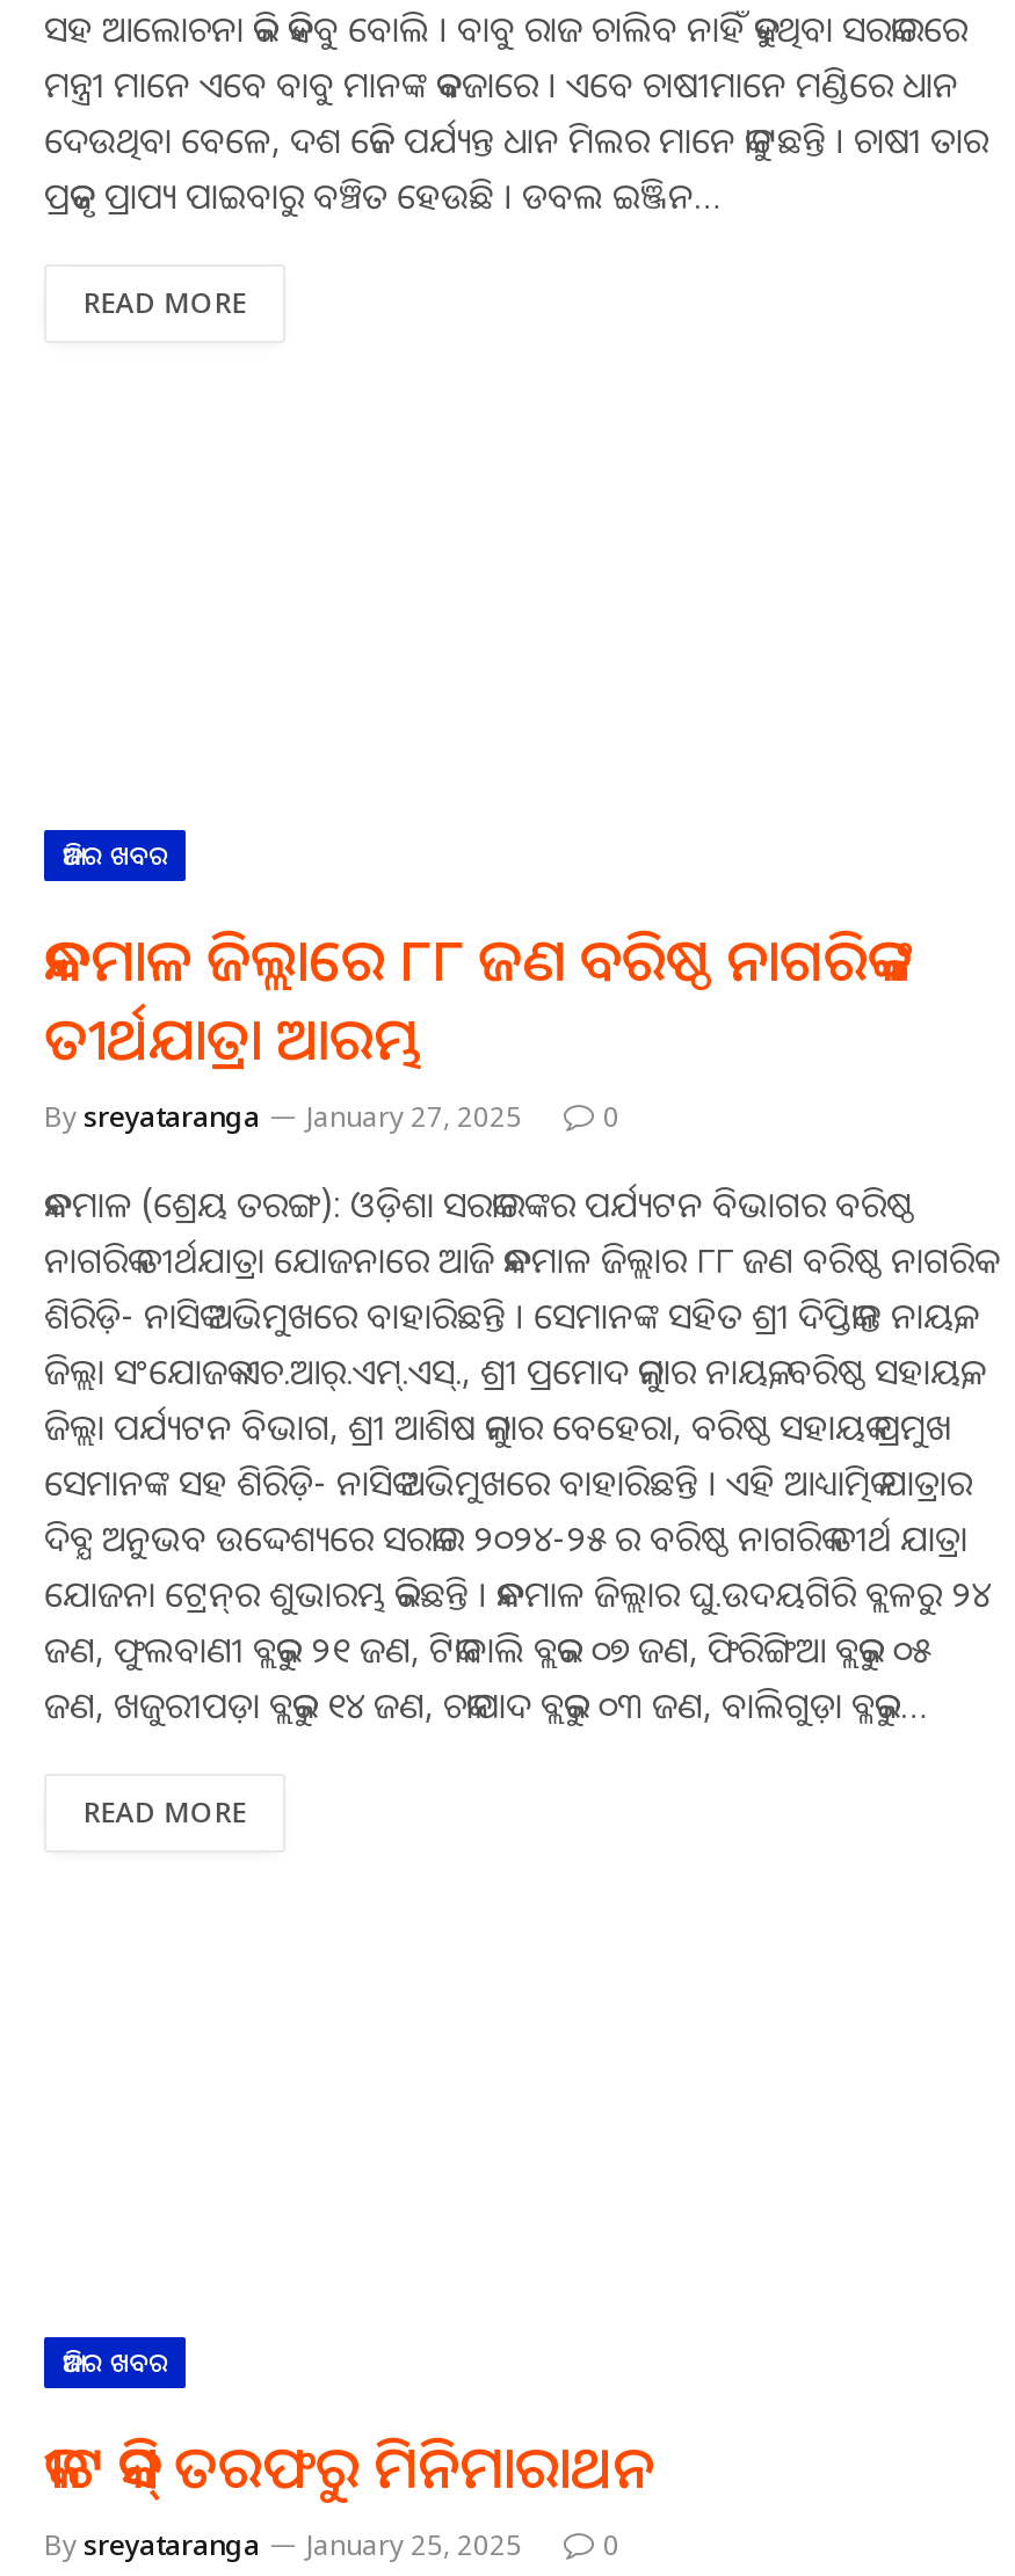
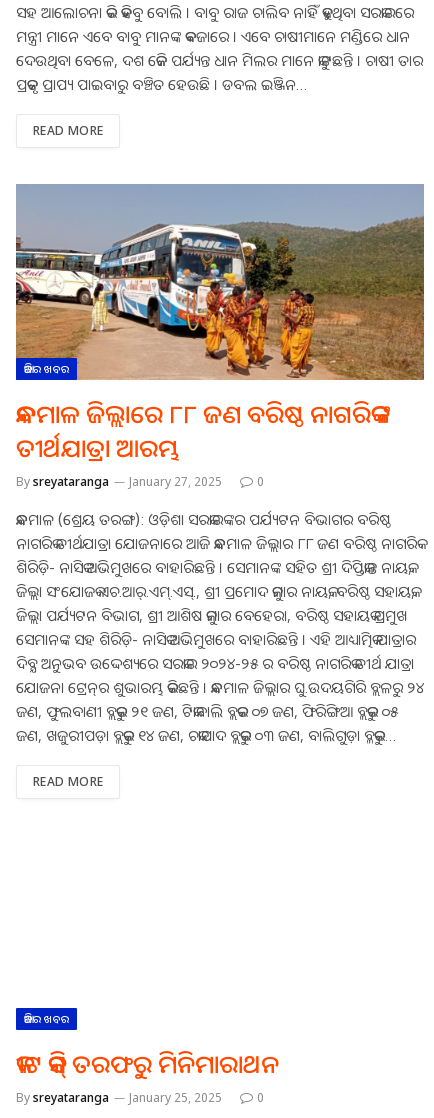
none -> [15,183,425,381] [image]

